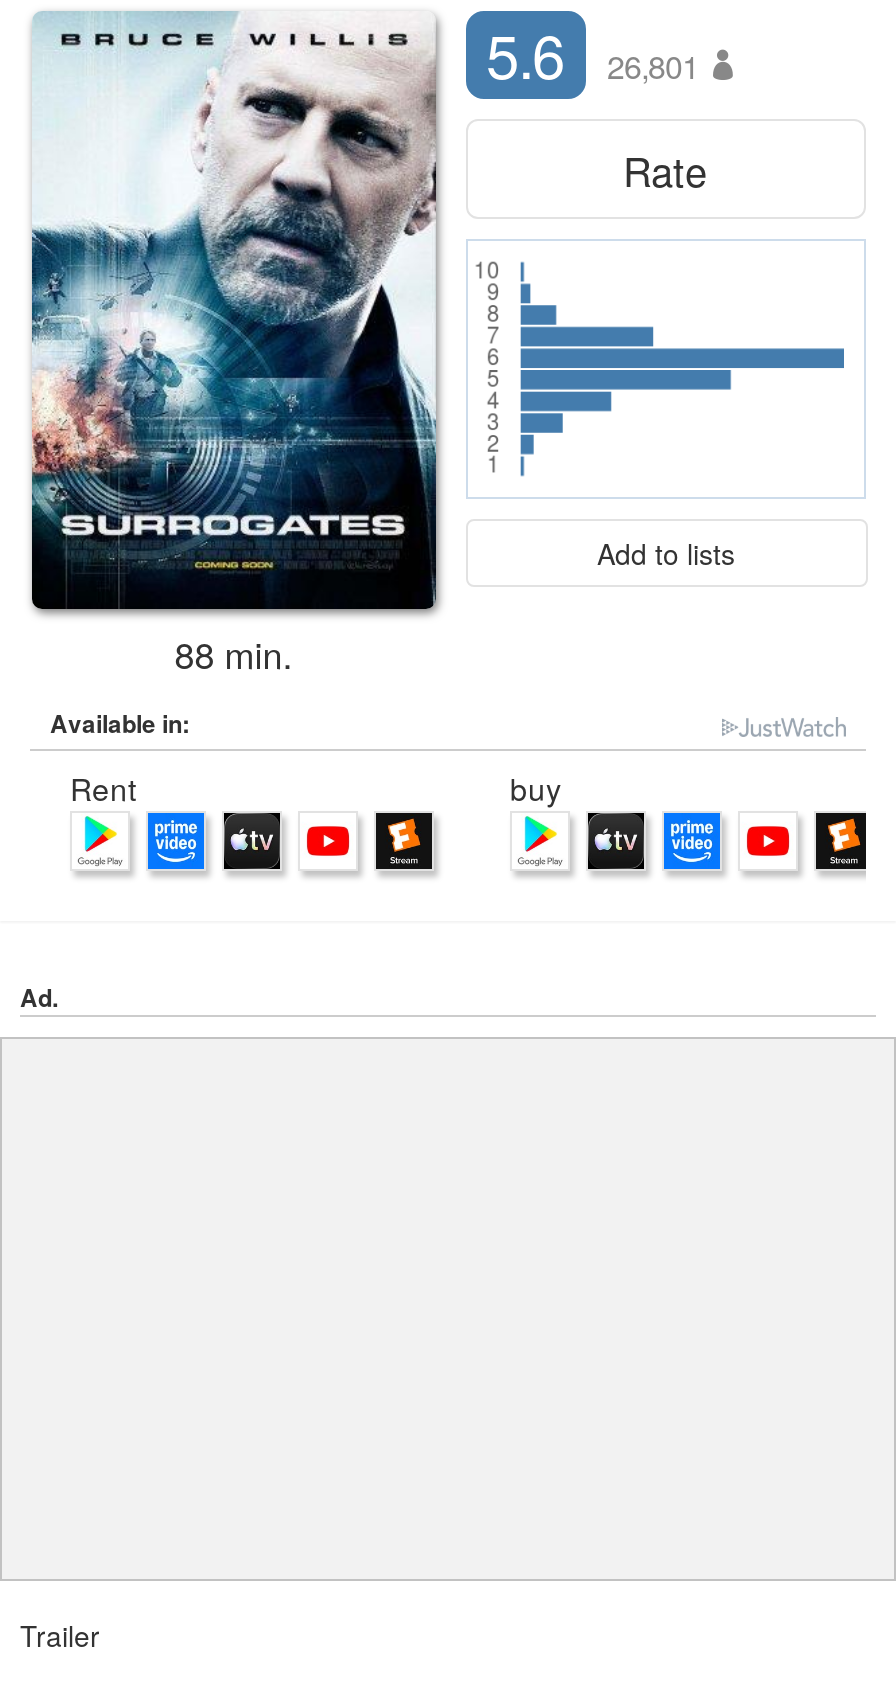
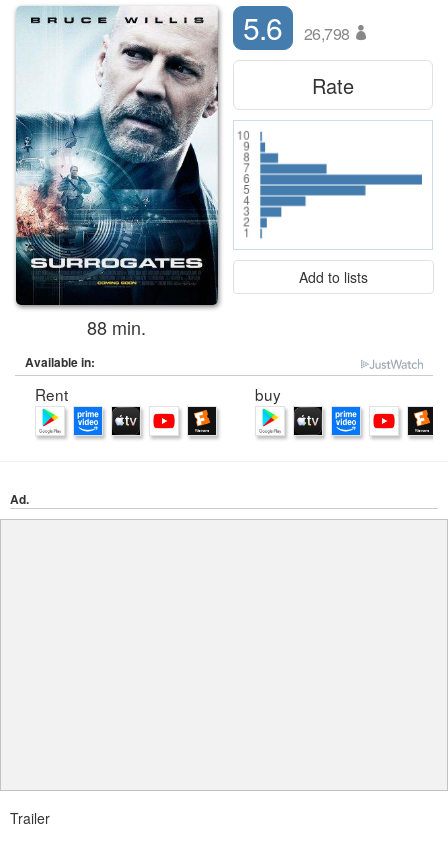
[486,11,699,97] 5.6 26,801 -> [243,6,349,49] 5.6 26,798

